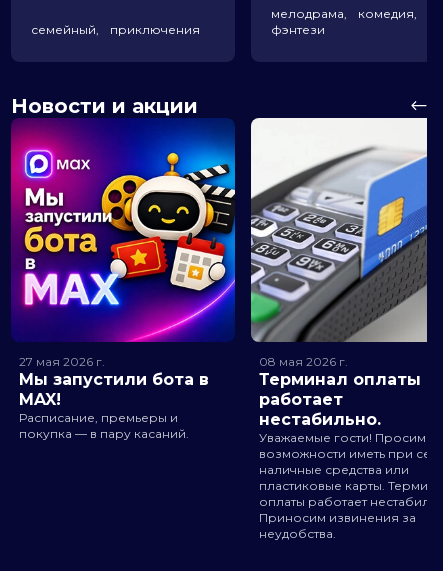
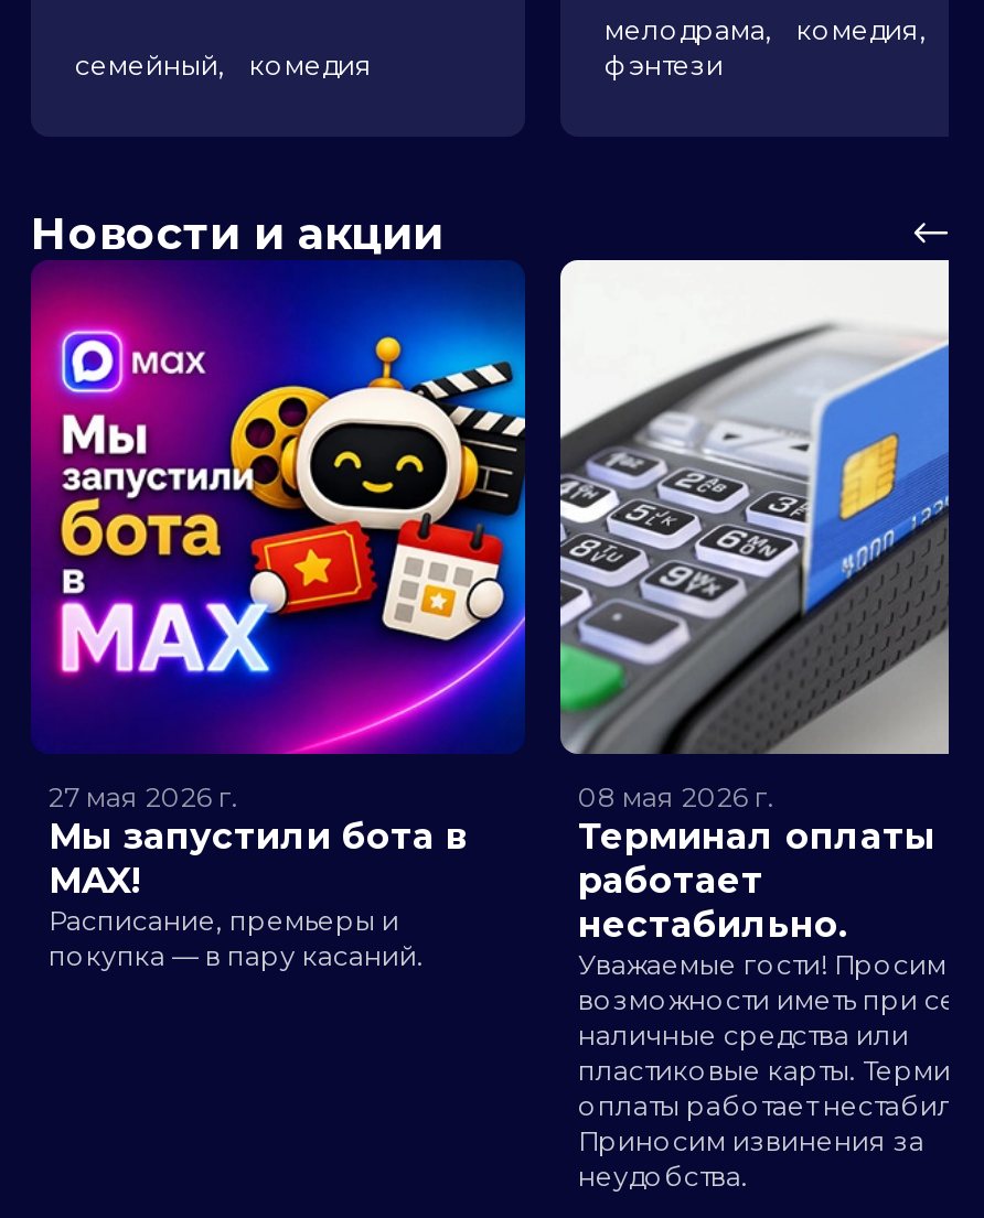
[31,21,200,36] семейный, приключения -> [75,47,373,80] семейный, комедия

